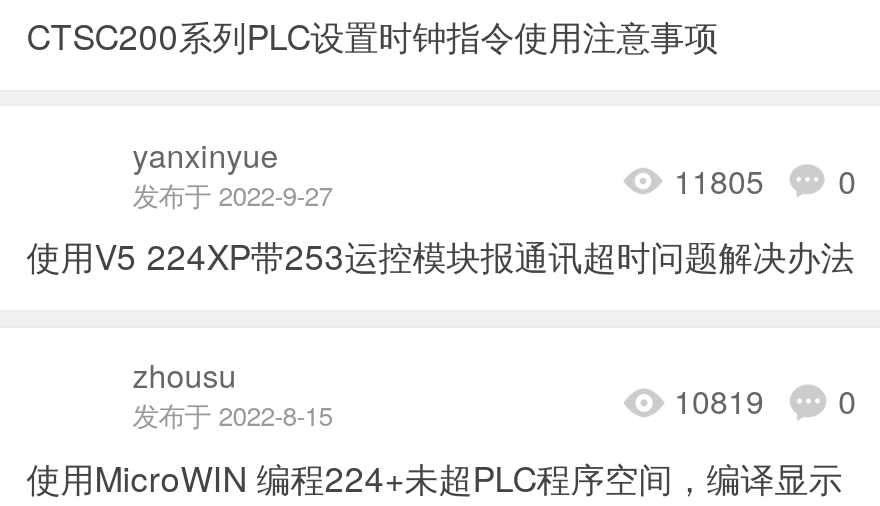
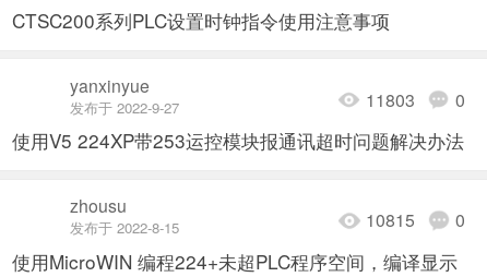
[674,158,856,204] 11805 0 -> [366,87,465,112] 11803 0
[674,379,856,425] 10819 0 -> [366,208,465,233] 10815 0

